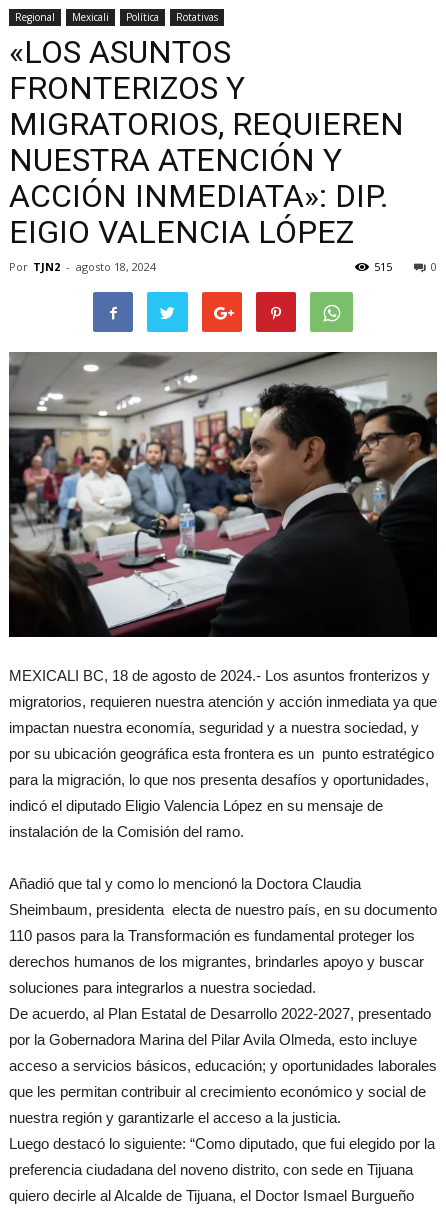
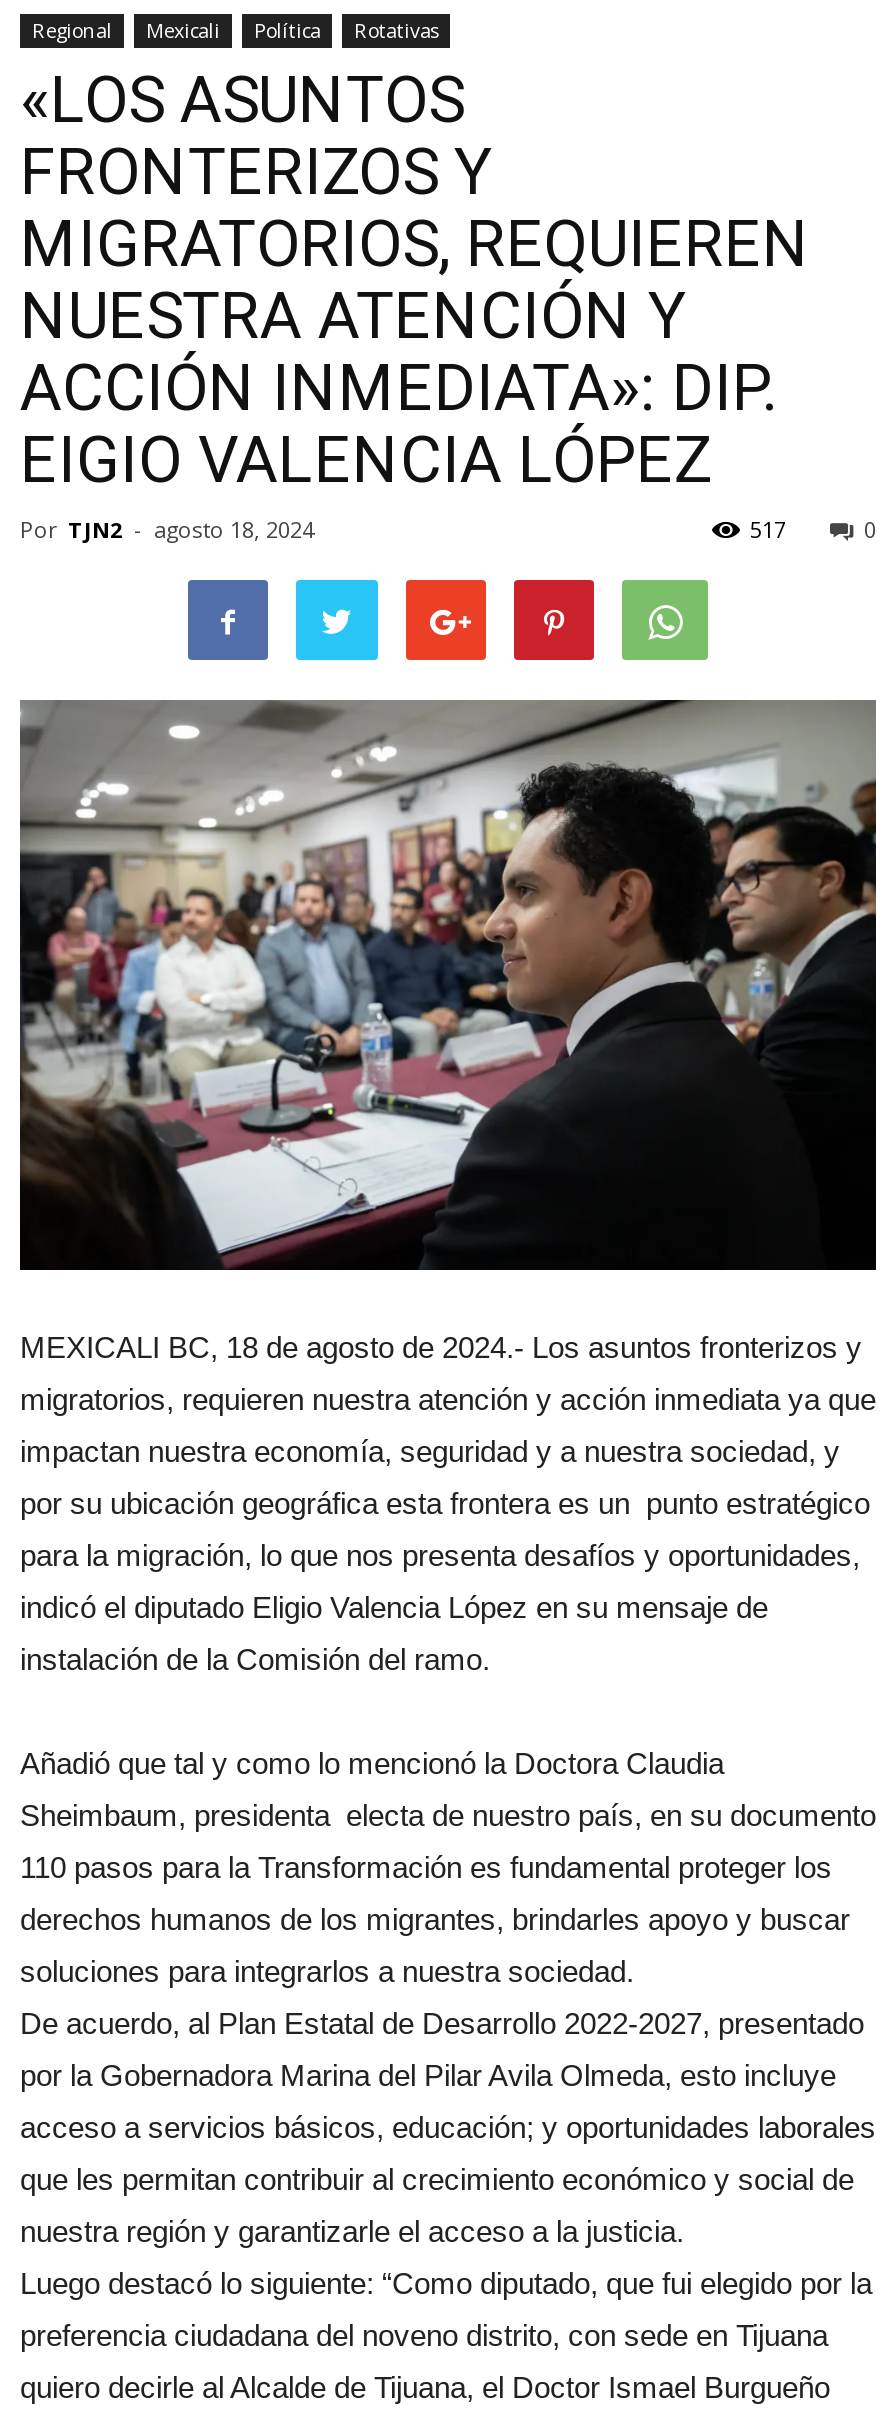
[374,259,392,274] 515 -> [750,514,786,544] 517

